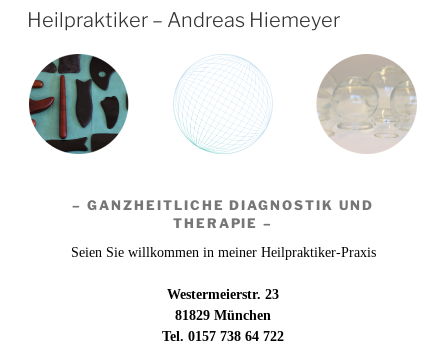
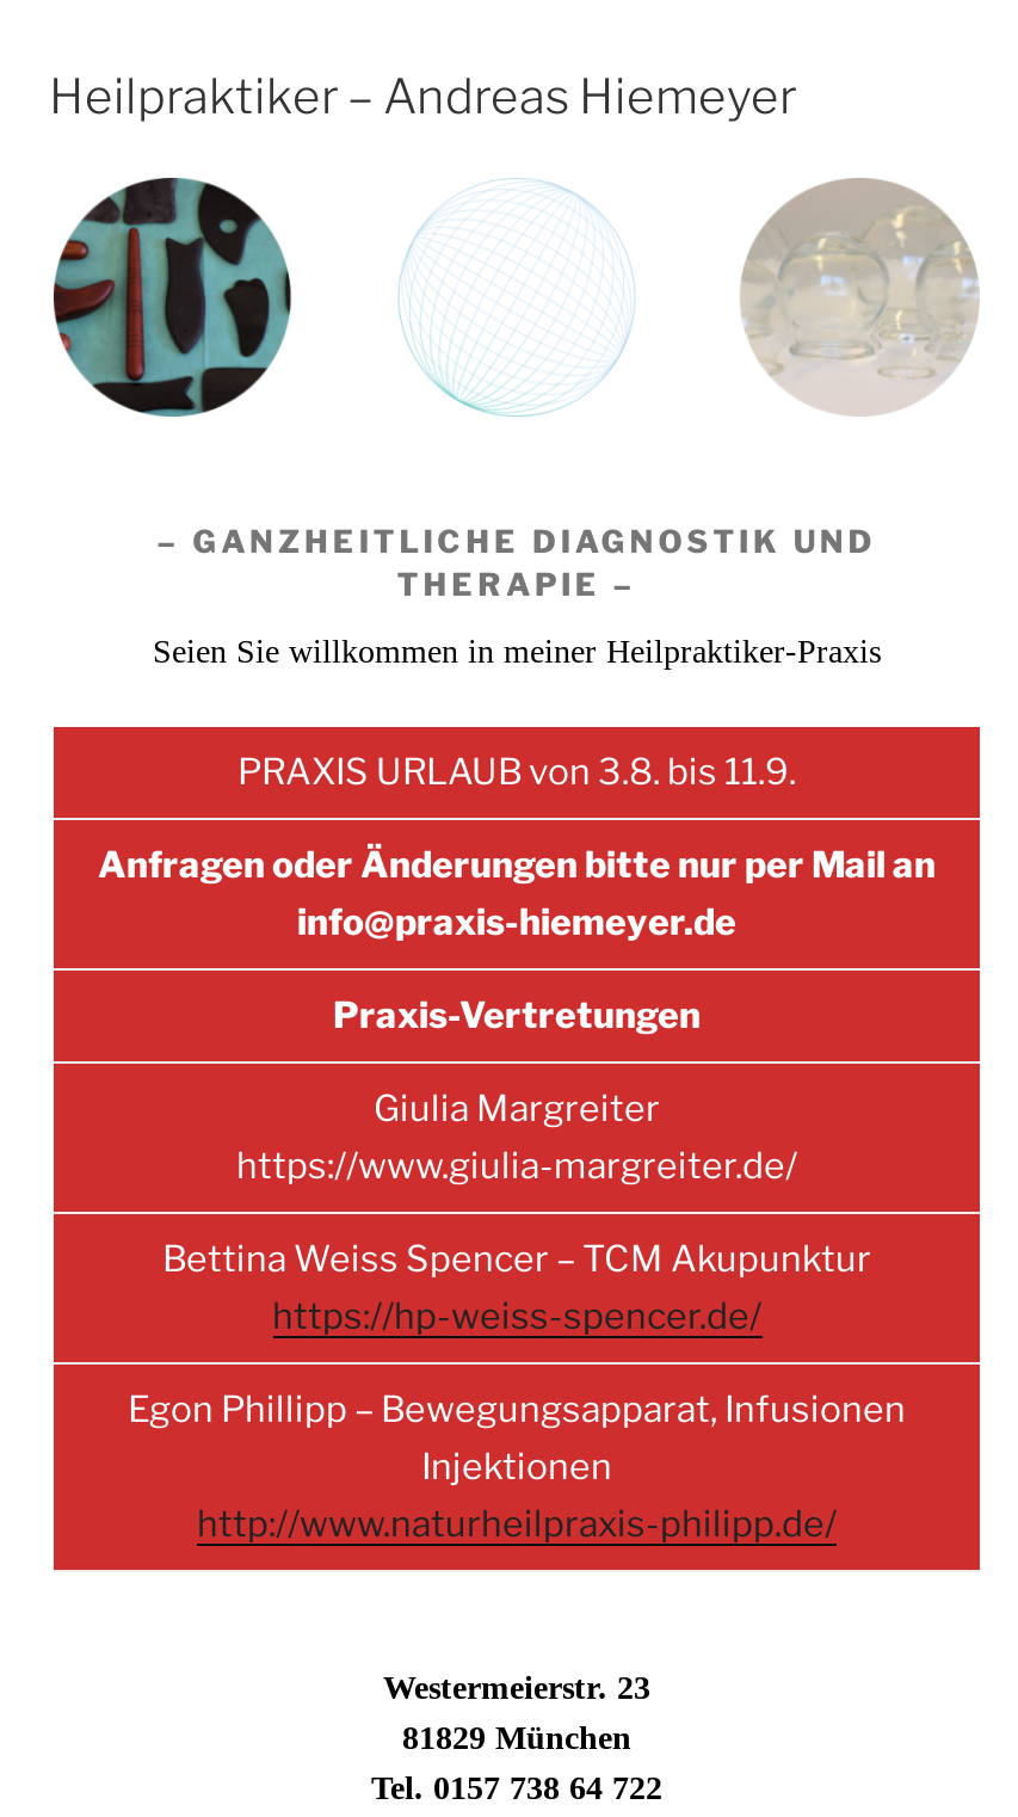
none -> [51,725,982,1572] [image] | PRAXIS URLAUB von 3.8. bis 11.9. | Anfragen oder Änderungen bitte nur per Mail an | info@praxis-hiemeyer.de | Praxis-Vertretungen | Giulia Margreiter | https://www.giulia-margreiter.de/ | Bettina Weiss Spencer – TCM Akupunktur | https://hp-weiss-spencer.de/ | Egon Phillipp – Bewegungsapparat, Infusionen | Injektionen | http://www.naturheilpraxis-philipp.de/

